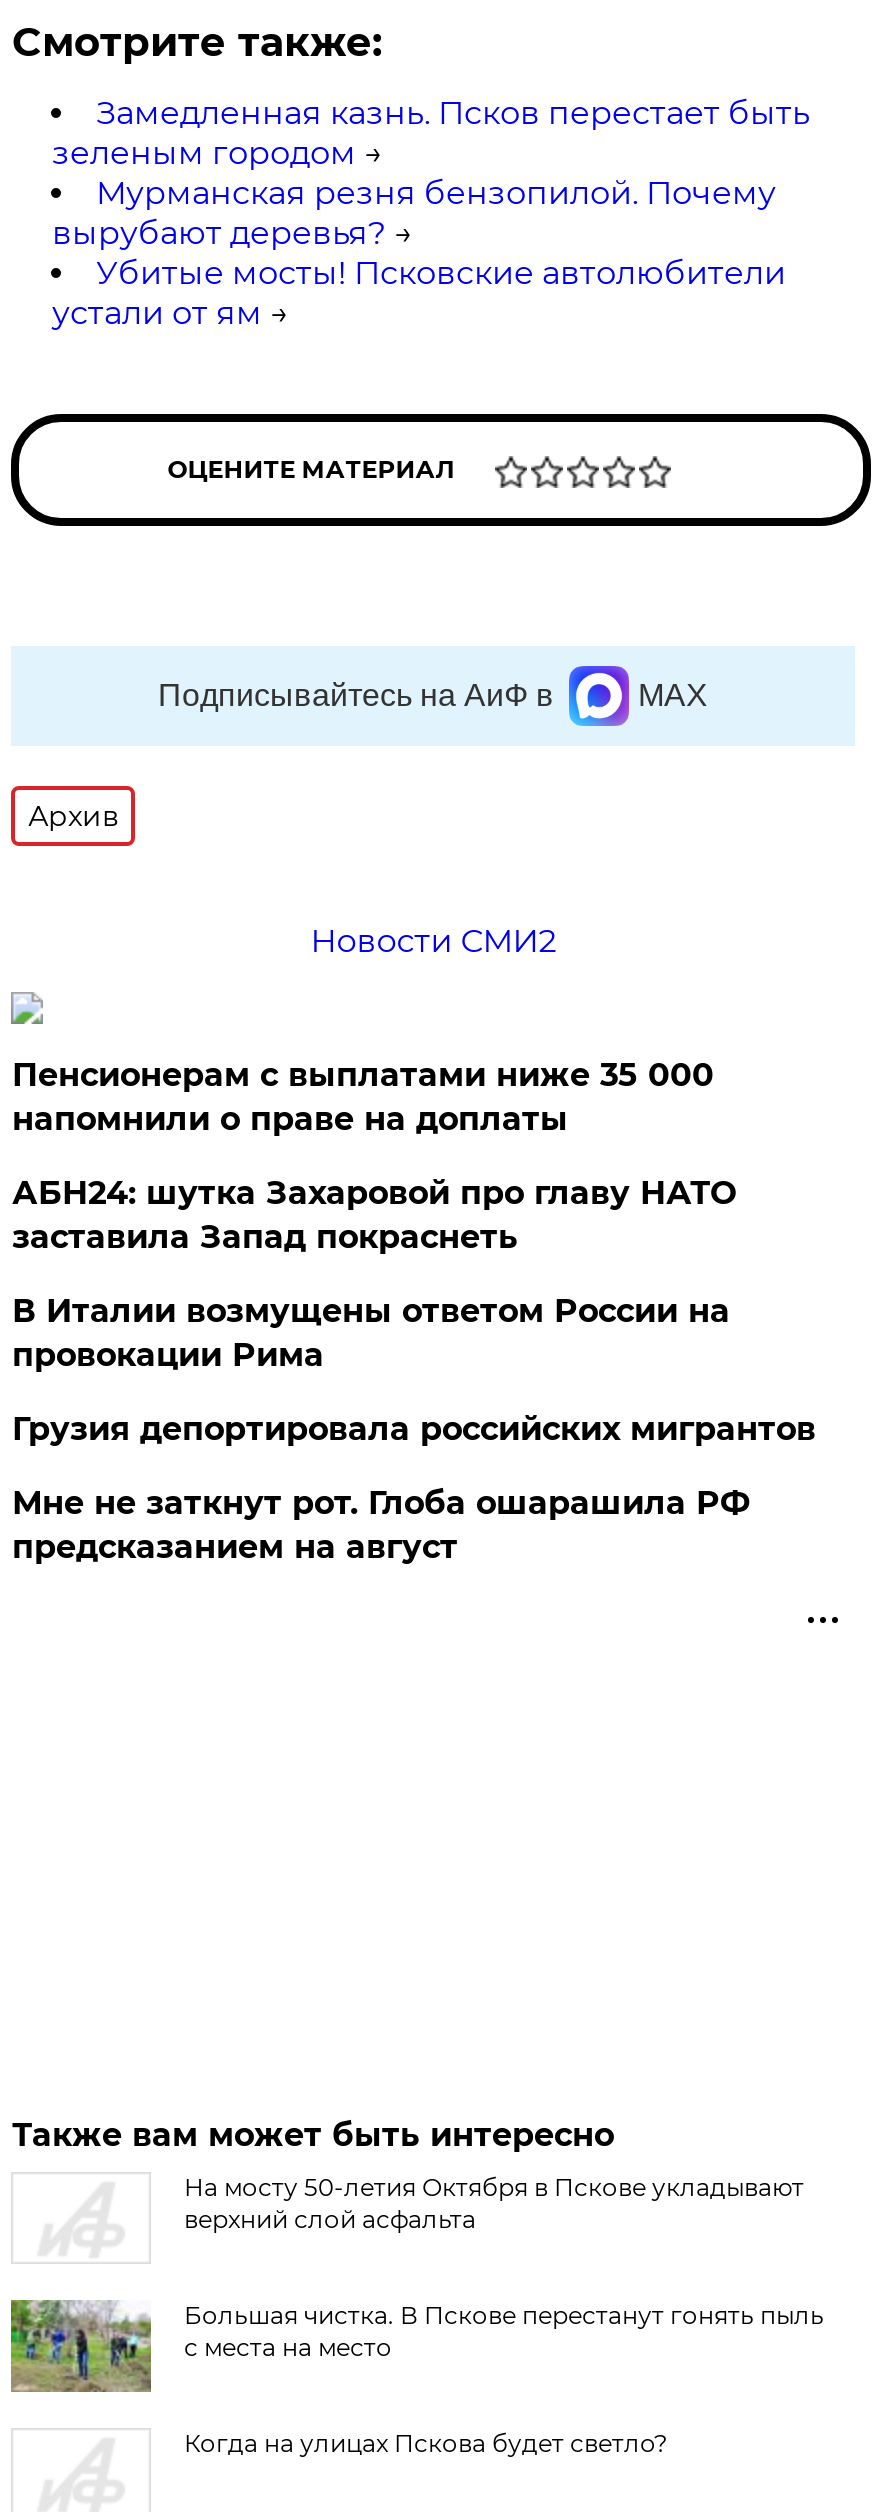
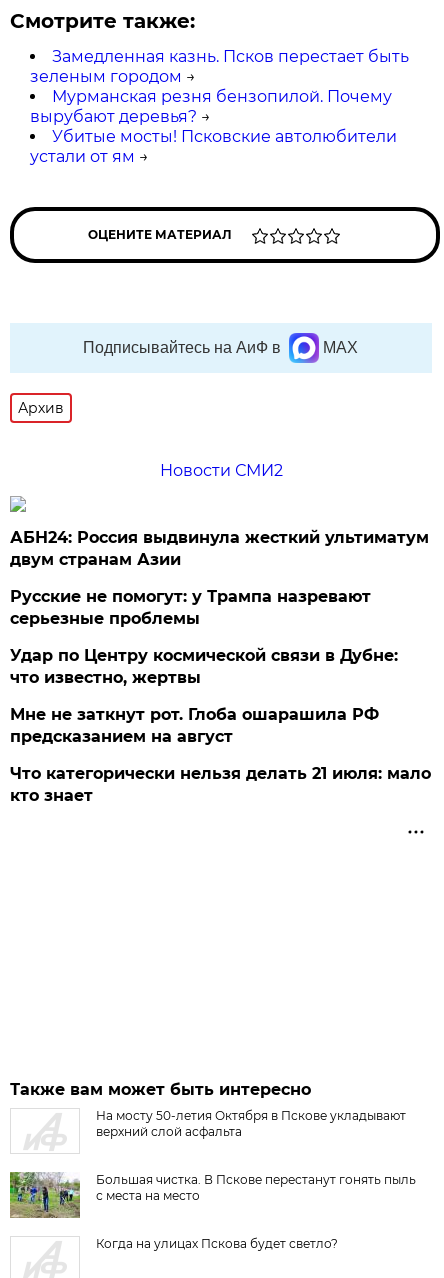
[12,1056,816,1448] Пенсионерам с выплатами ниже 35 000 | напомнили о праве на доплаты | АБН24: шутка Захаровой про главу НАТО | заставила Запад покраснеть | В Италии возмущены ответом России на | провокации Рима | Грузия депортировала российских мигрантов -> [10,528,429,687] АБН24: Россия выдвинула жесткий ультиматум | двум странам Азии | Русские не помогут: у Трампа назревают | серьезные проблемы | Удар по Центру космической связи в Дубне: | что известно, жертвы
moved [12,1484,750,1566] -> [10,705,379,746]: Мне не заткнут рот. Глоба ошарашила РФ | предсказанием на август
none -> [10,764,431,805] Что категорически нельзя делать 21 июля: мало | кто знает

